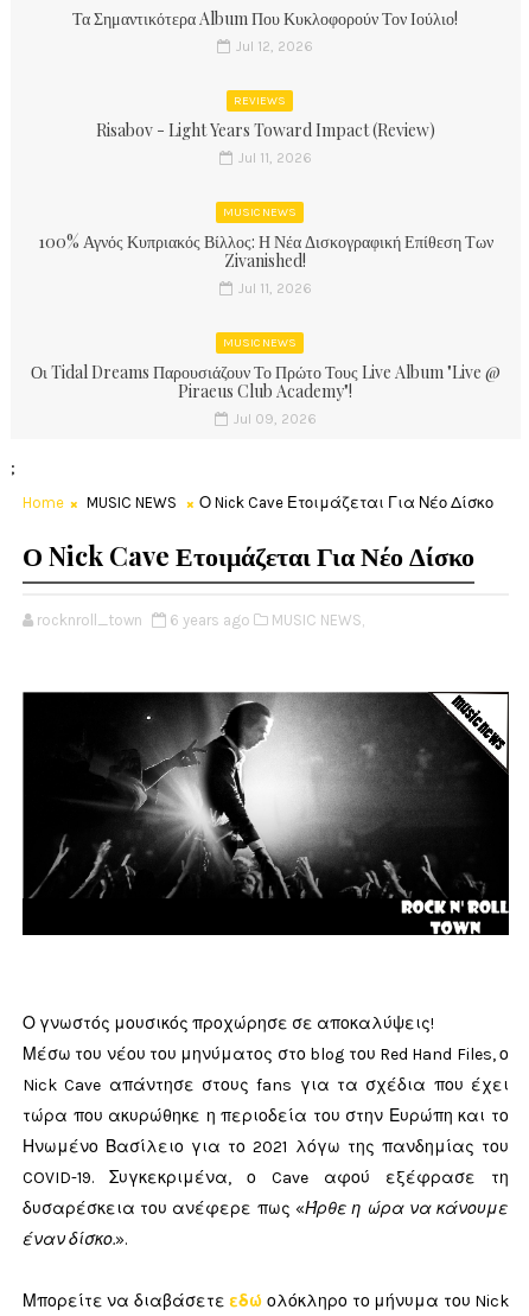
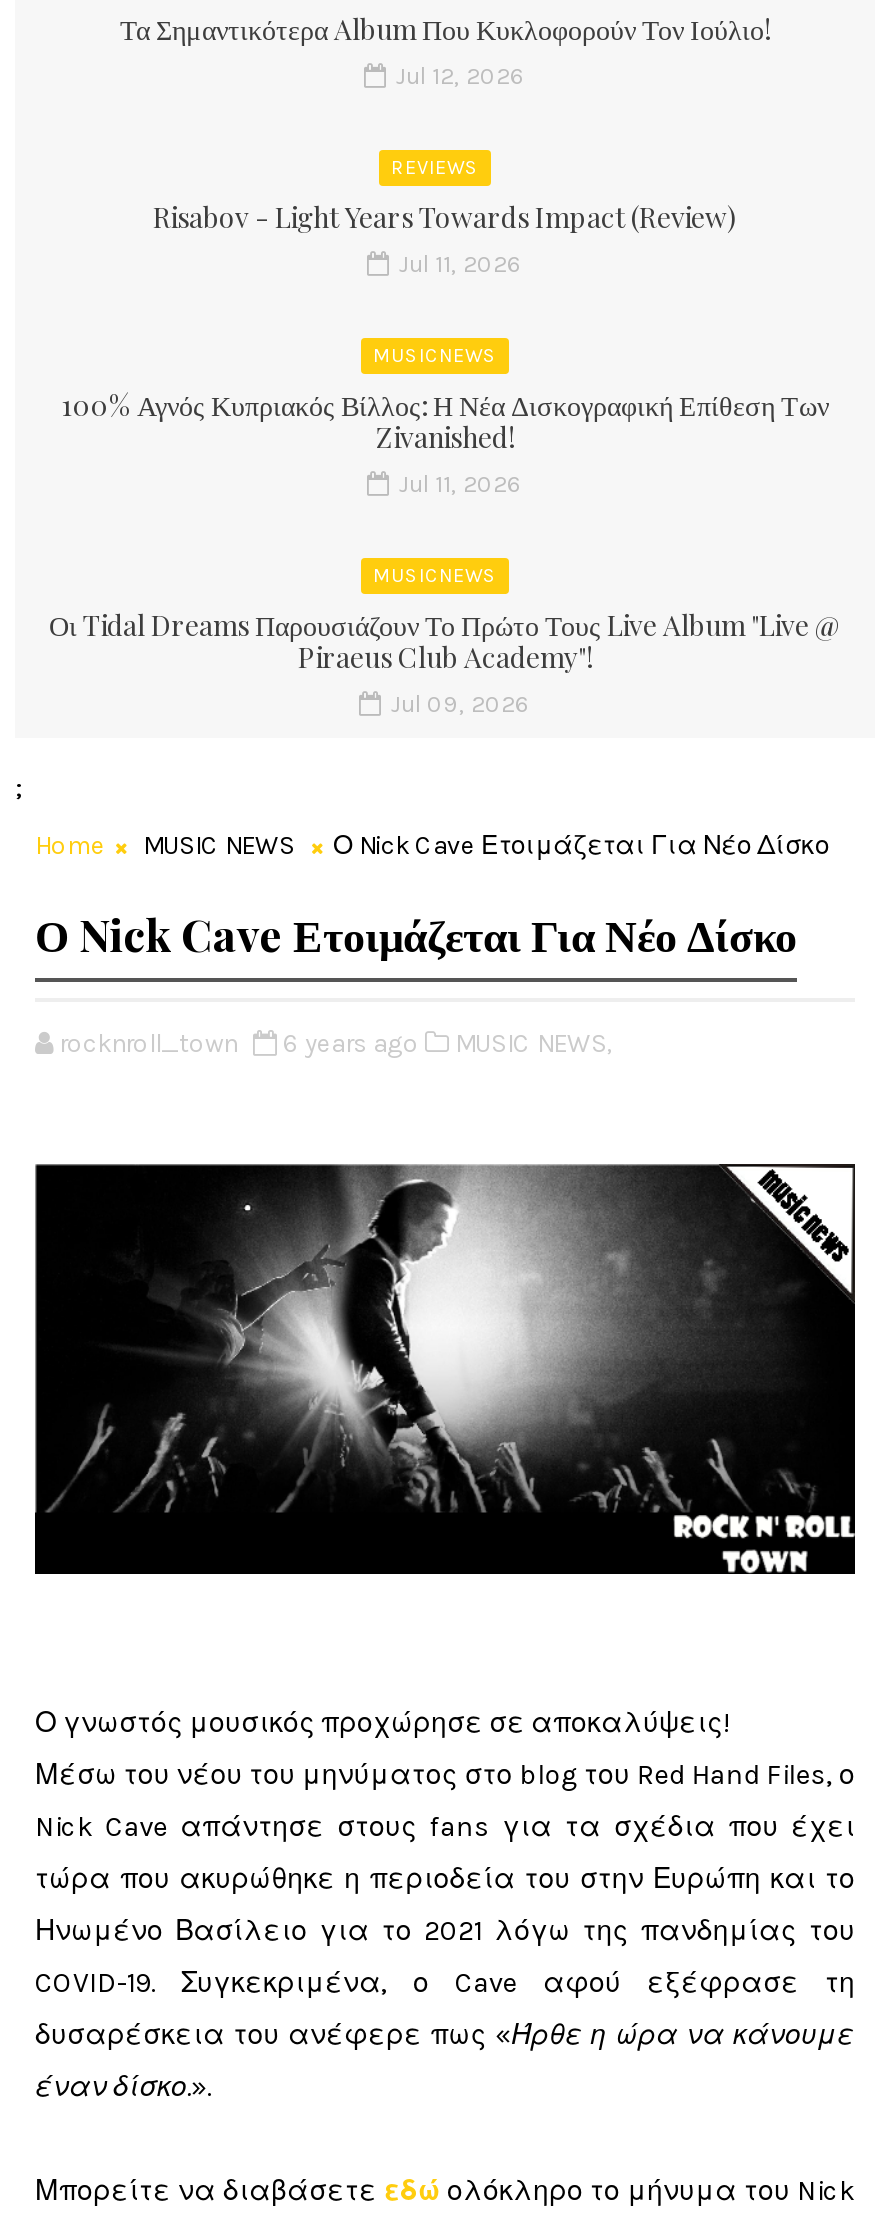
[96,118,435,141] Risabov - Light Years Toward Impact (Review) -> [153,197,737,235] Risabov - Light Years Towards Impact (Review)

